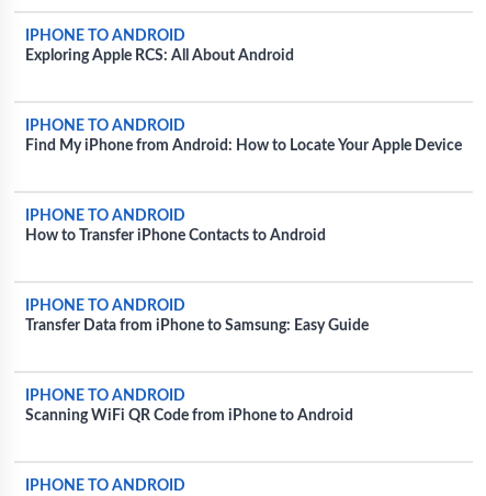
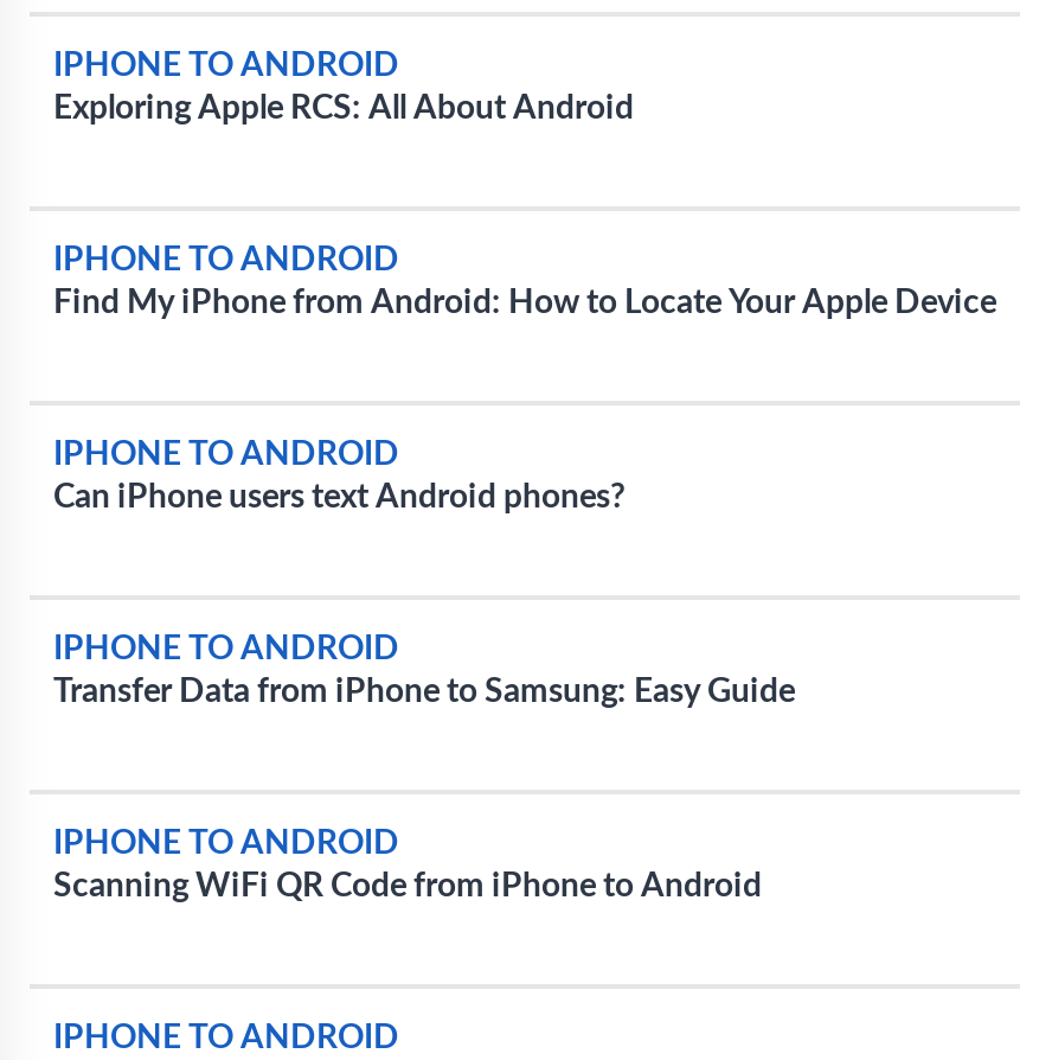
[25,228,326,244] How to Transfer iPhone Contacts to Android -> [53,481,624,515] Can iPhone users text Android phones?

